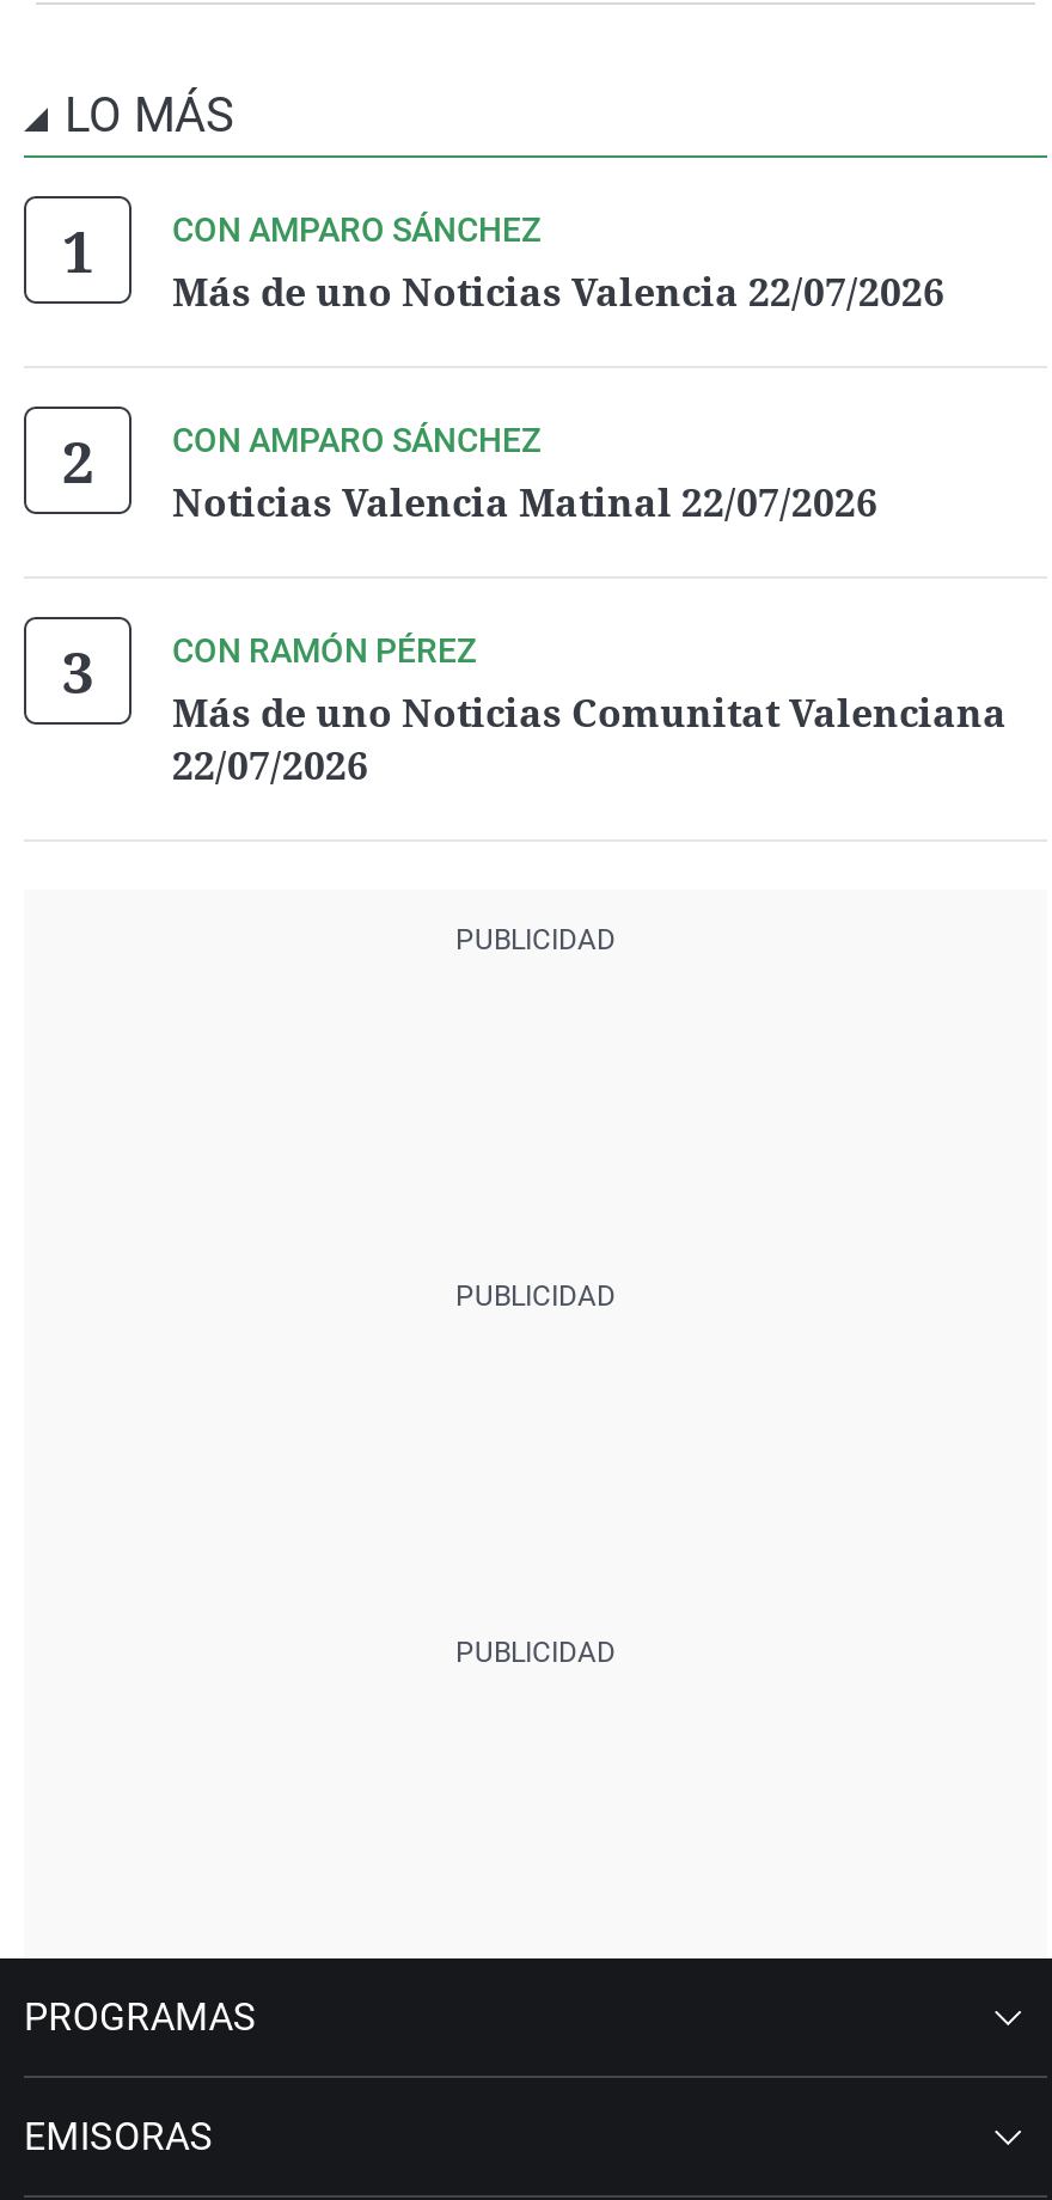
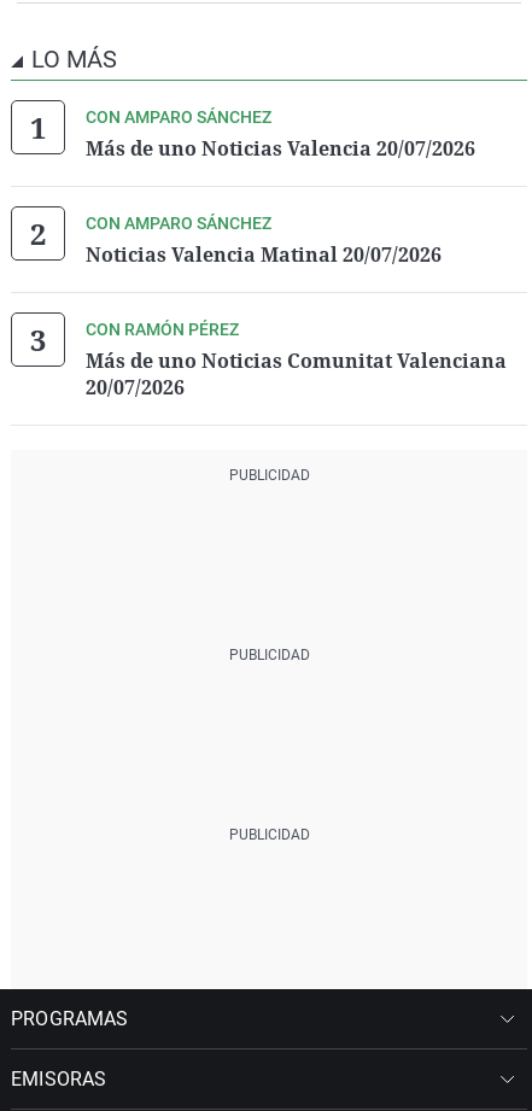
[172,265,944,318] Más de uno Noticias Valencia 22/07/2026 -> [86,135,475,162] Más de uno Noticias Valencia 20/07/2026
[172,476,877,528] Noticias Valencia Matinal 22/07/2026 -> [86,241,442,268] Noticias Valencia Matinal 20/07/2026
[172,739,368,792] 22/07/2026 -> [86,374,185,400] 20/07/2026

